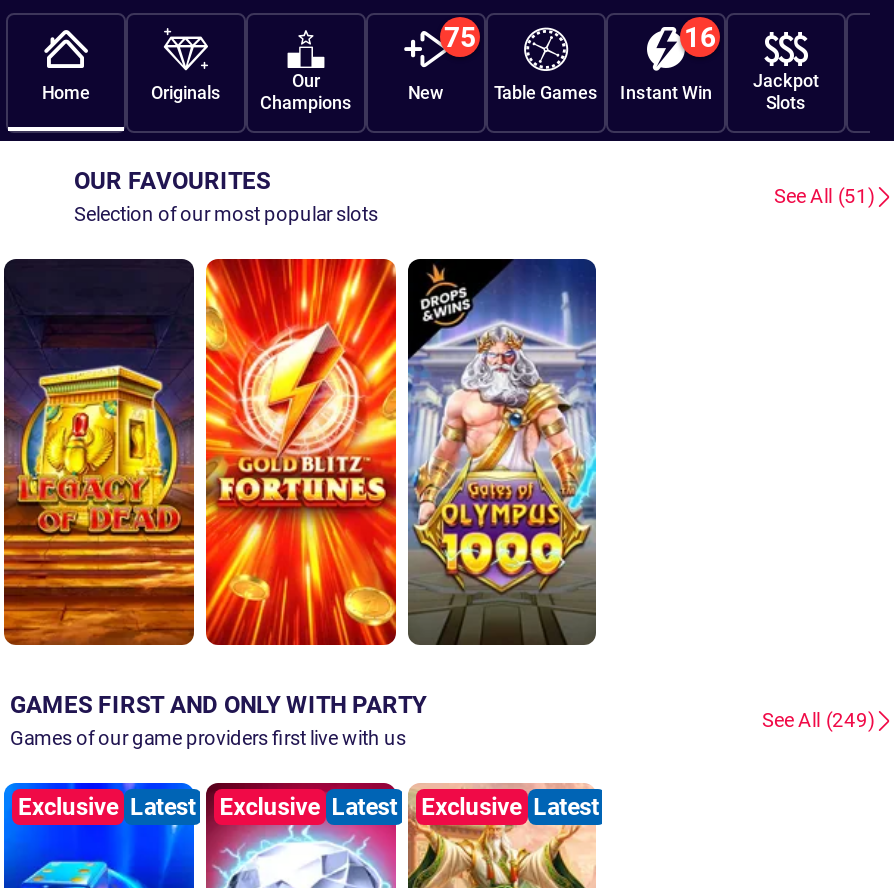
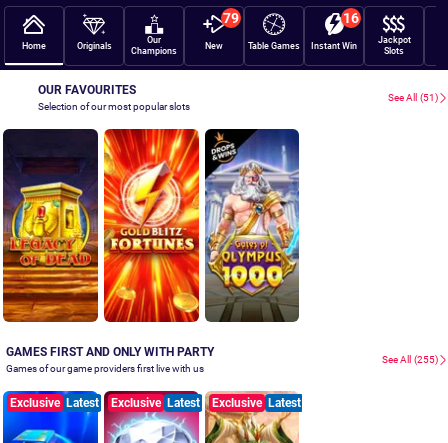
[444,20,476,52] 75 -> [223,9,239,25] 79
[762,709,874,731] See All (249) -> [382,353,438,364] See All (255)

